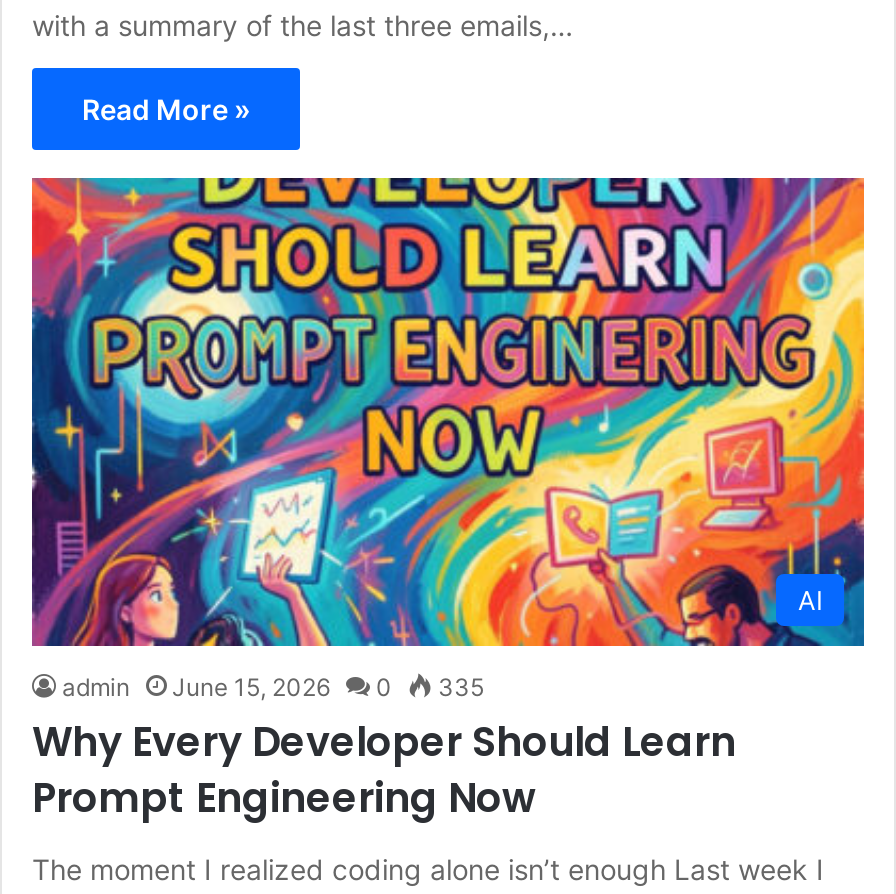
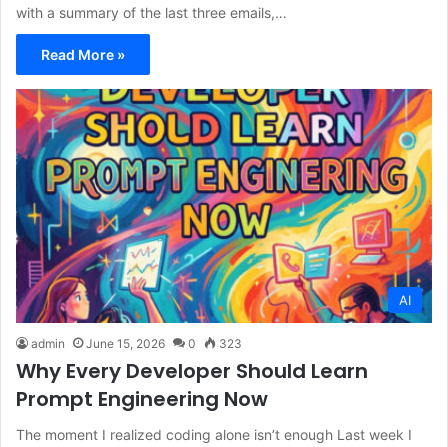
[62,673,484,703] admin June 15, 2026 0 335 -> [31,336,242,351] admin June 15, 2026 0 323

